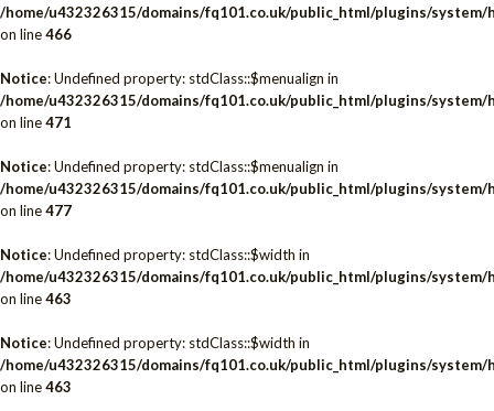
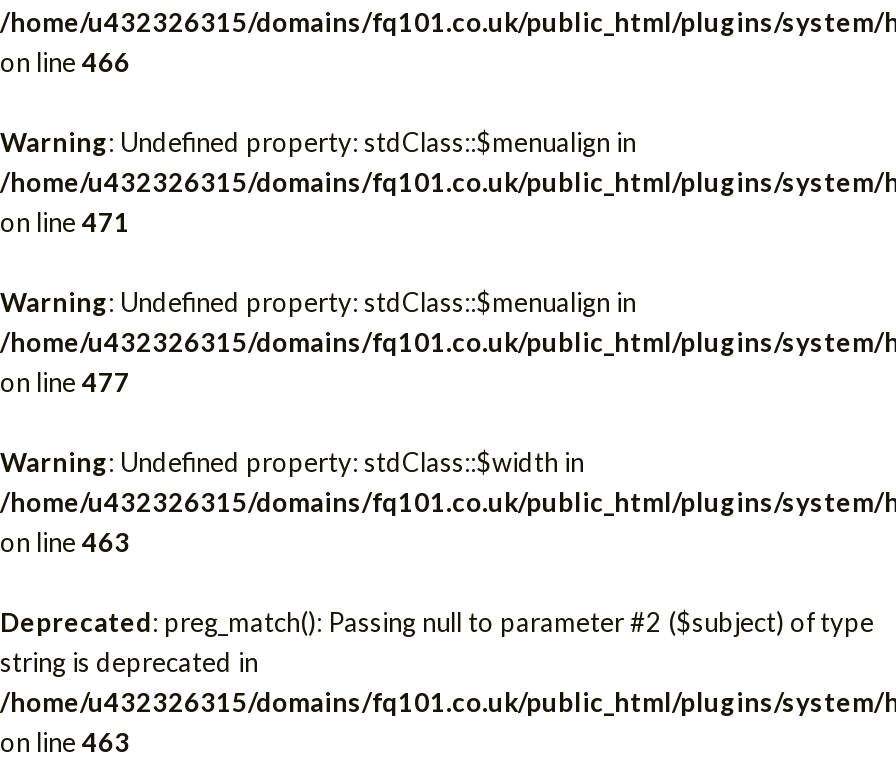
[0,69,339,87] Notice: Undefined property: stdClass::$menualign in -> [0,126,636,158] Warning: Undefined property: stdClass::$menualign in
[0,158,339,175] Notice: Undefined property: stdClass::$menualign in -> [0,286,636,318] Warning: Undefined property: stdClass::$menualign in
[0,246,310,263] Notice: Undefined property: stdClass::$width in -> [0,446,584,478] Warning: Undefined property: stdClass::$width in
[0,334,310,351] Notice: Undefined property: stdClass::$width in -> [0,606,874,678] Deprecated: preg_match(): Passing null to parameter #2 ($subject) of type | string is deprecated in

